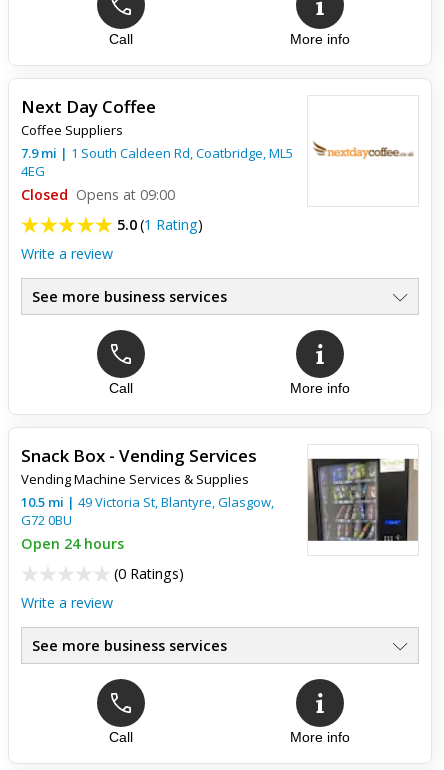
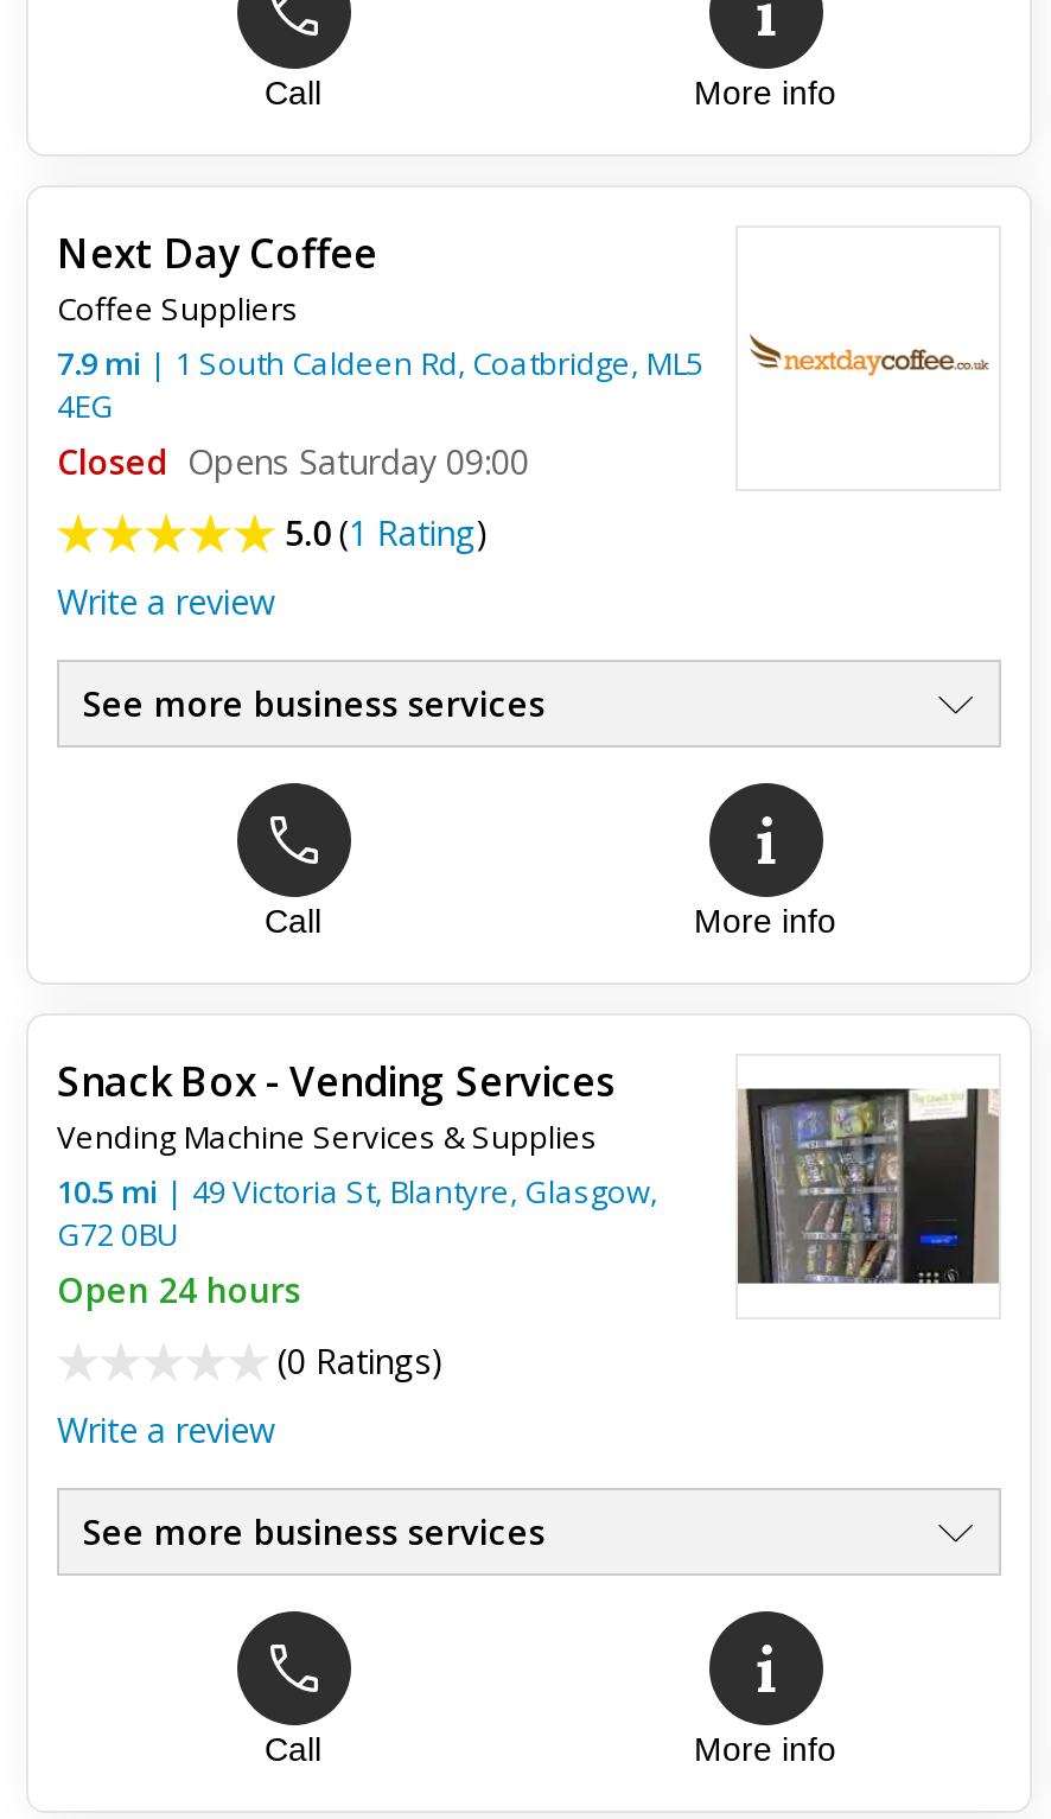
[21,185,175,204] Closed Opens at 09:00 -> [57,439,529,484] Closed Opens Saturday 09:00

